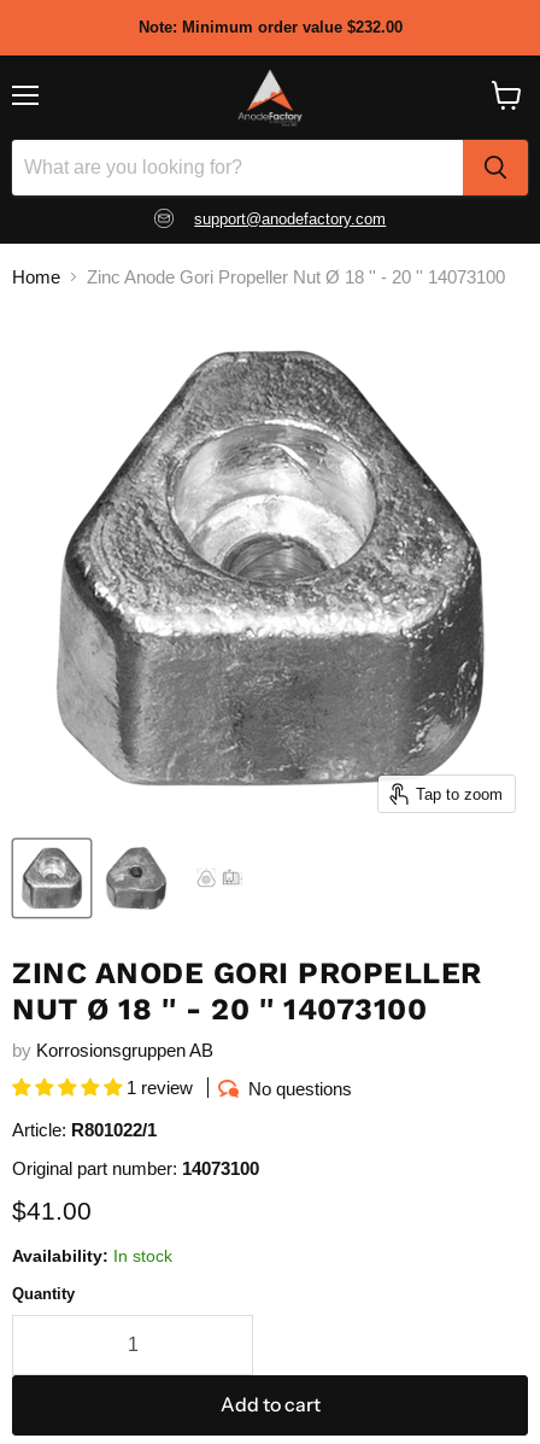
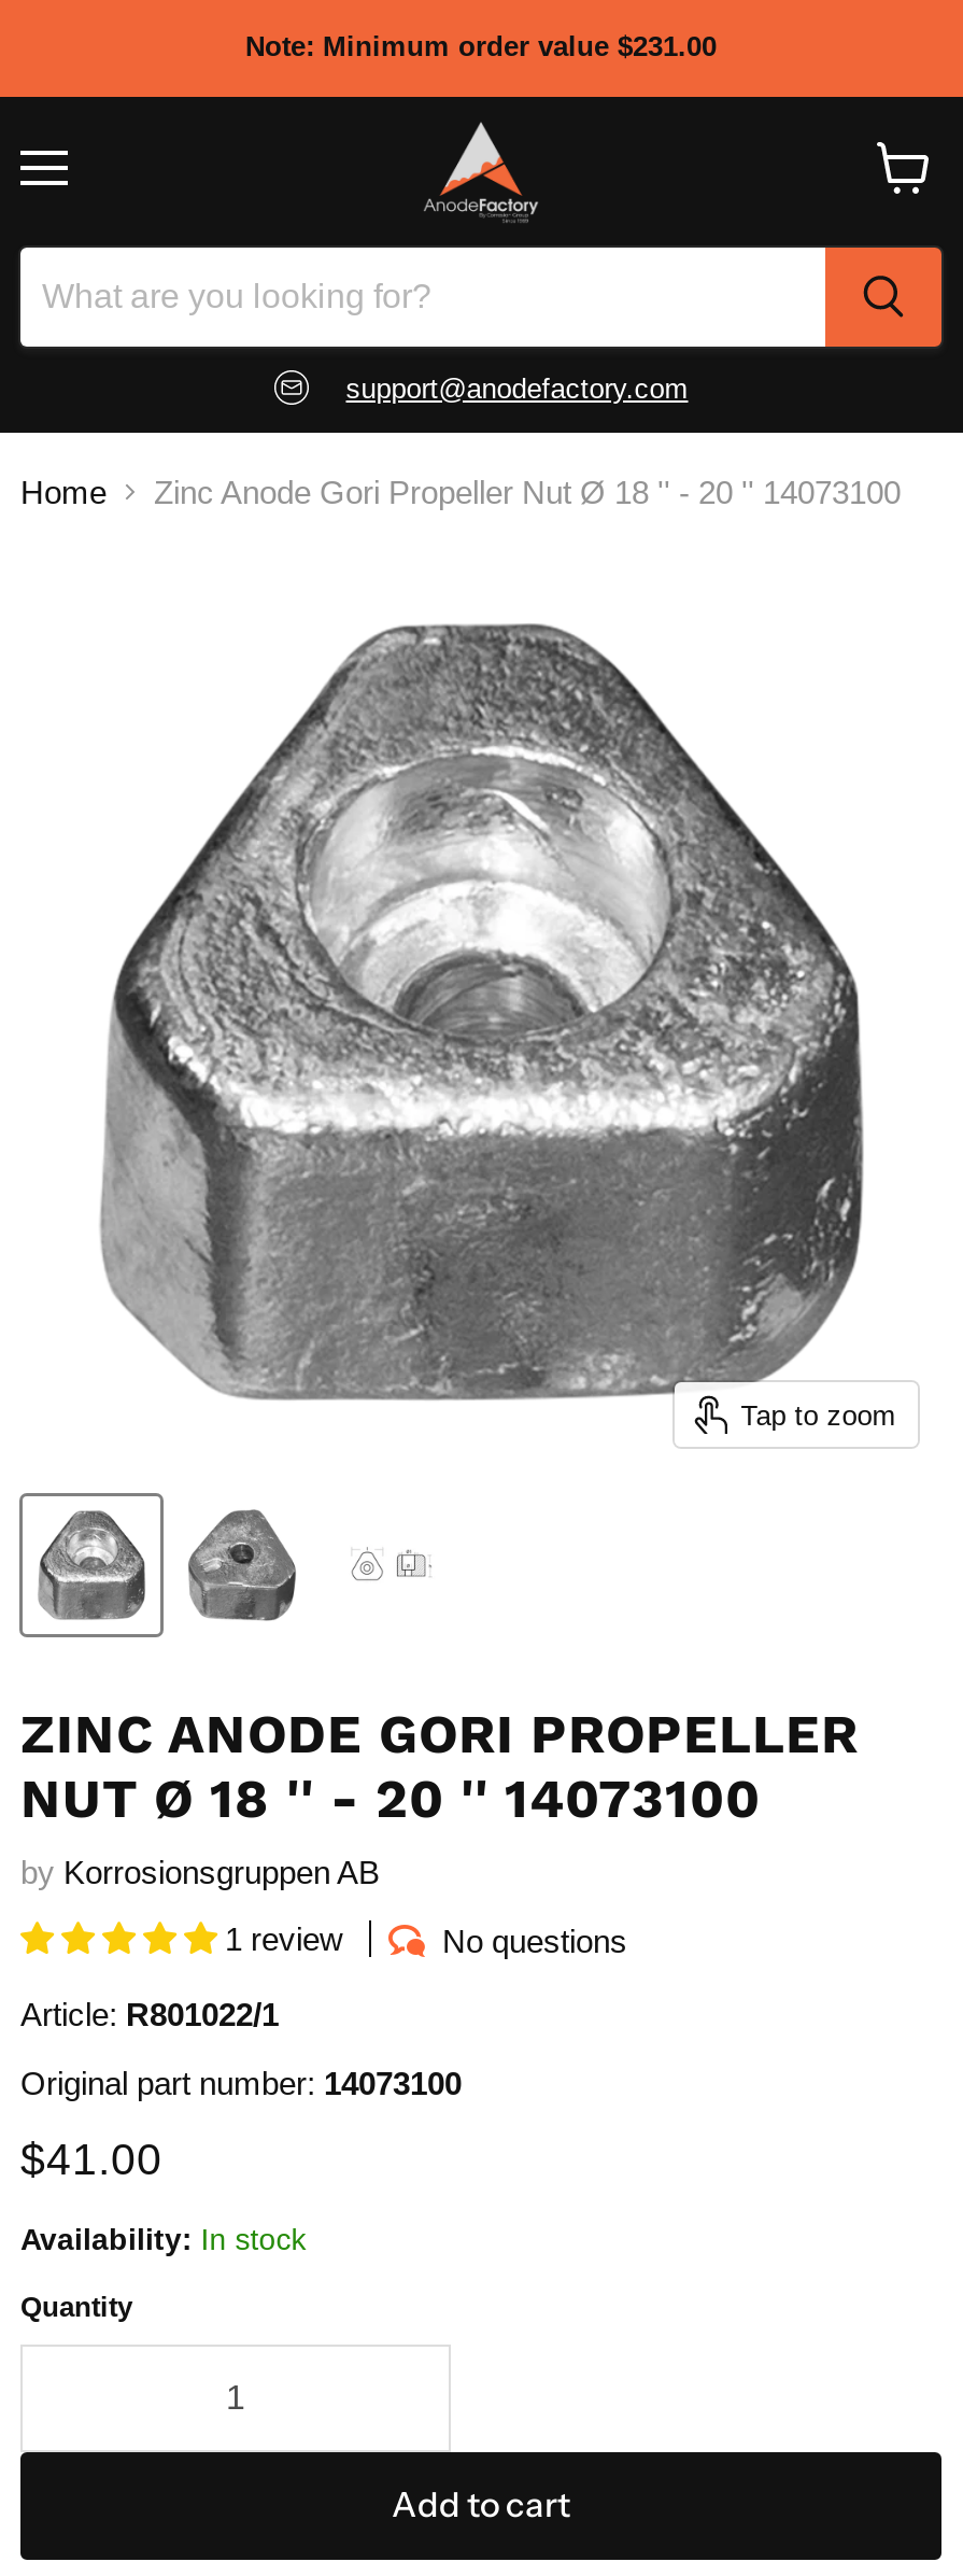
[138,18,402,36] Note: Minimum order value $232.00 -> [245,30,717,62] Note: Minimum order value $231.00

